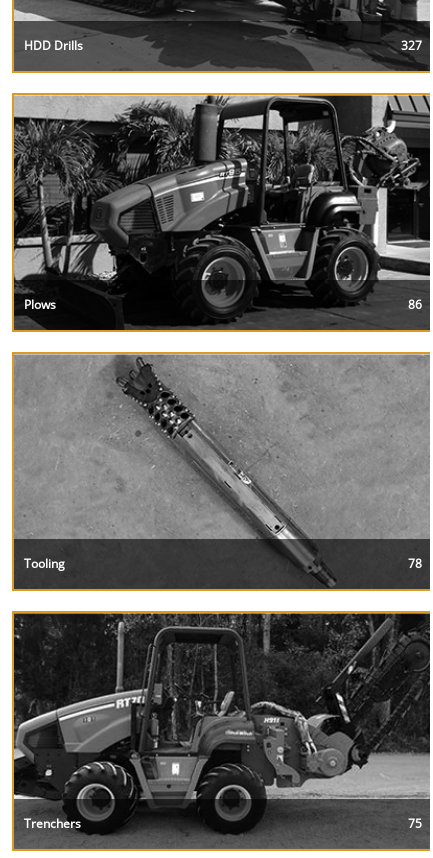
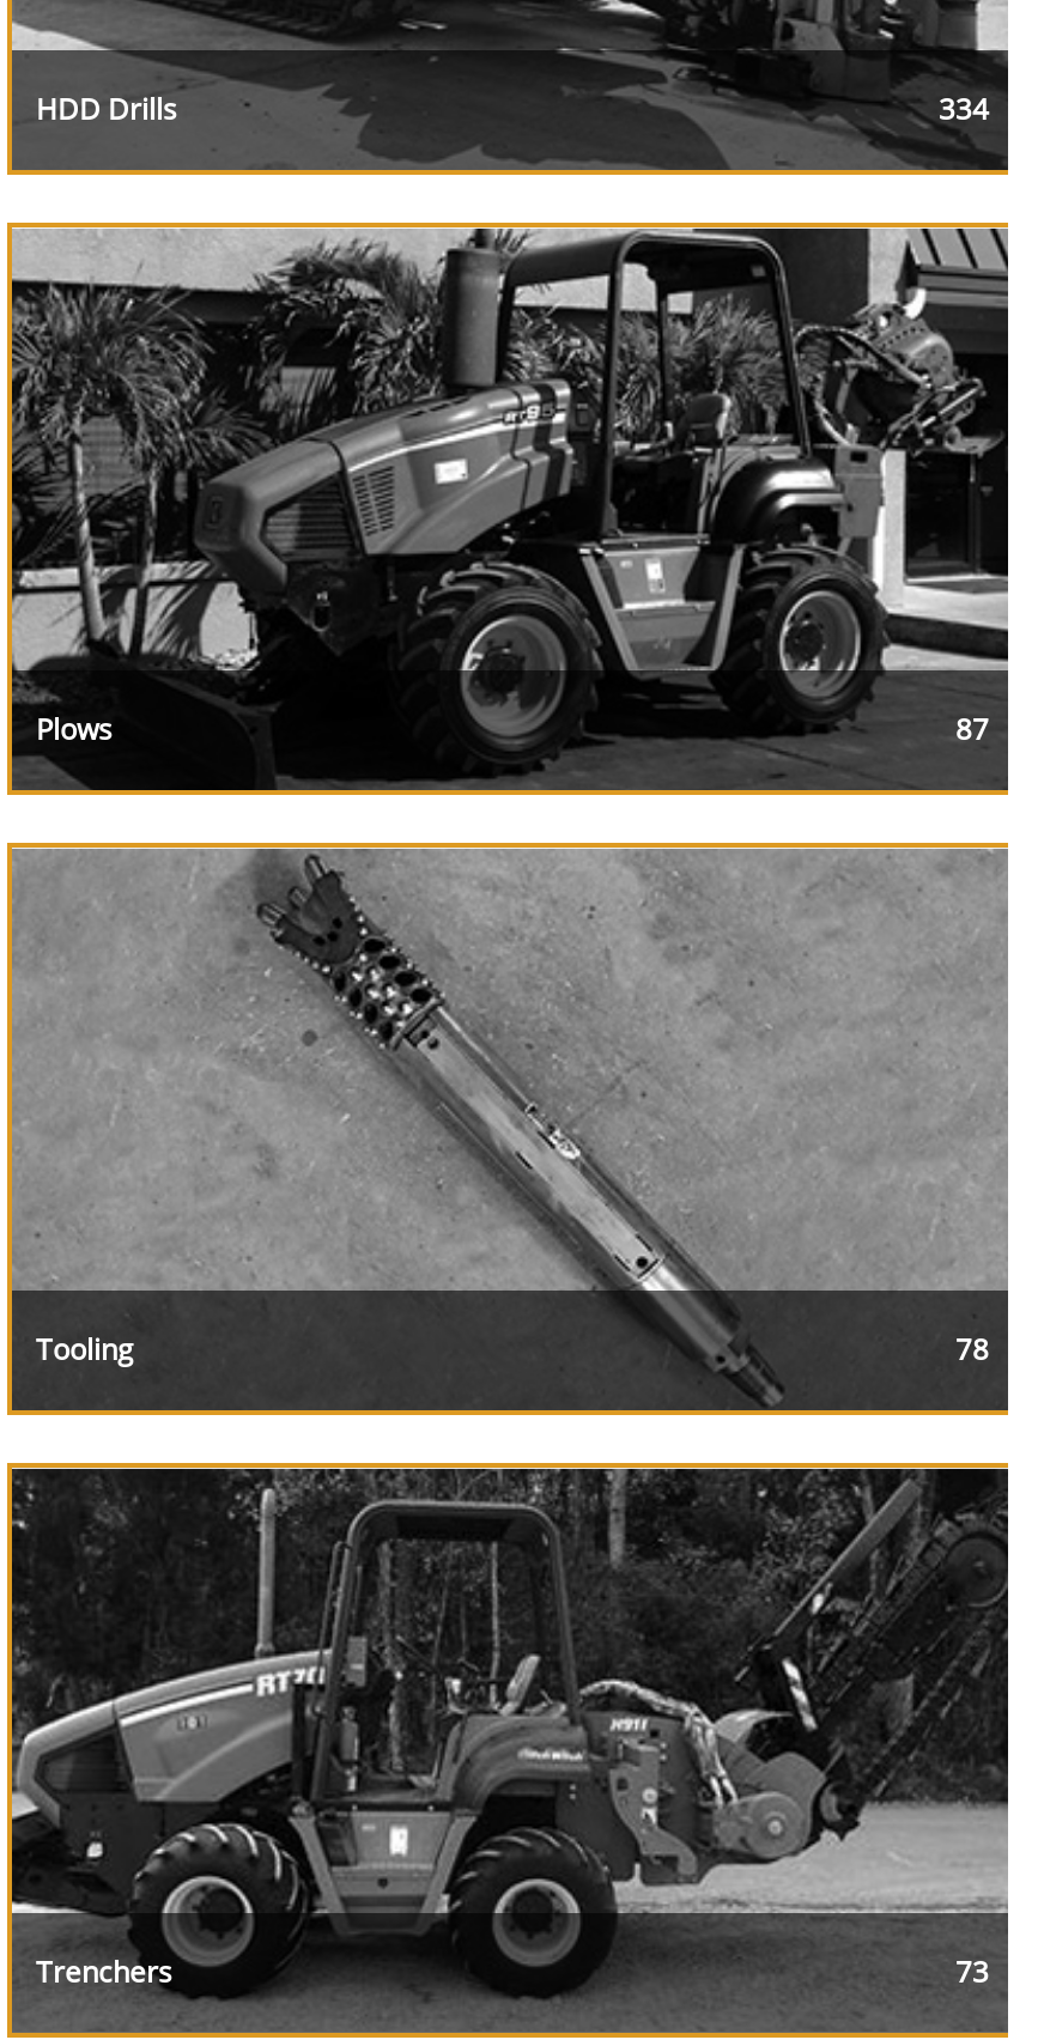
[401,37,422,54] 327 -> [939,89,989,130] 334
[408,296,422,313] 86 -> [955,709,989,750] 87
[408,814,422,831] 75 -> [955,1950,989,1991] 73

